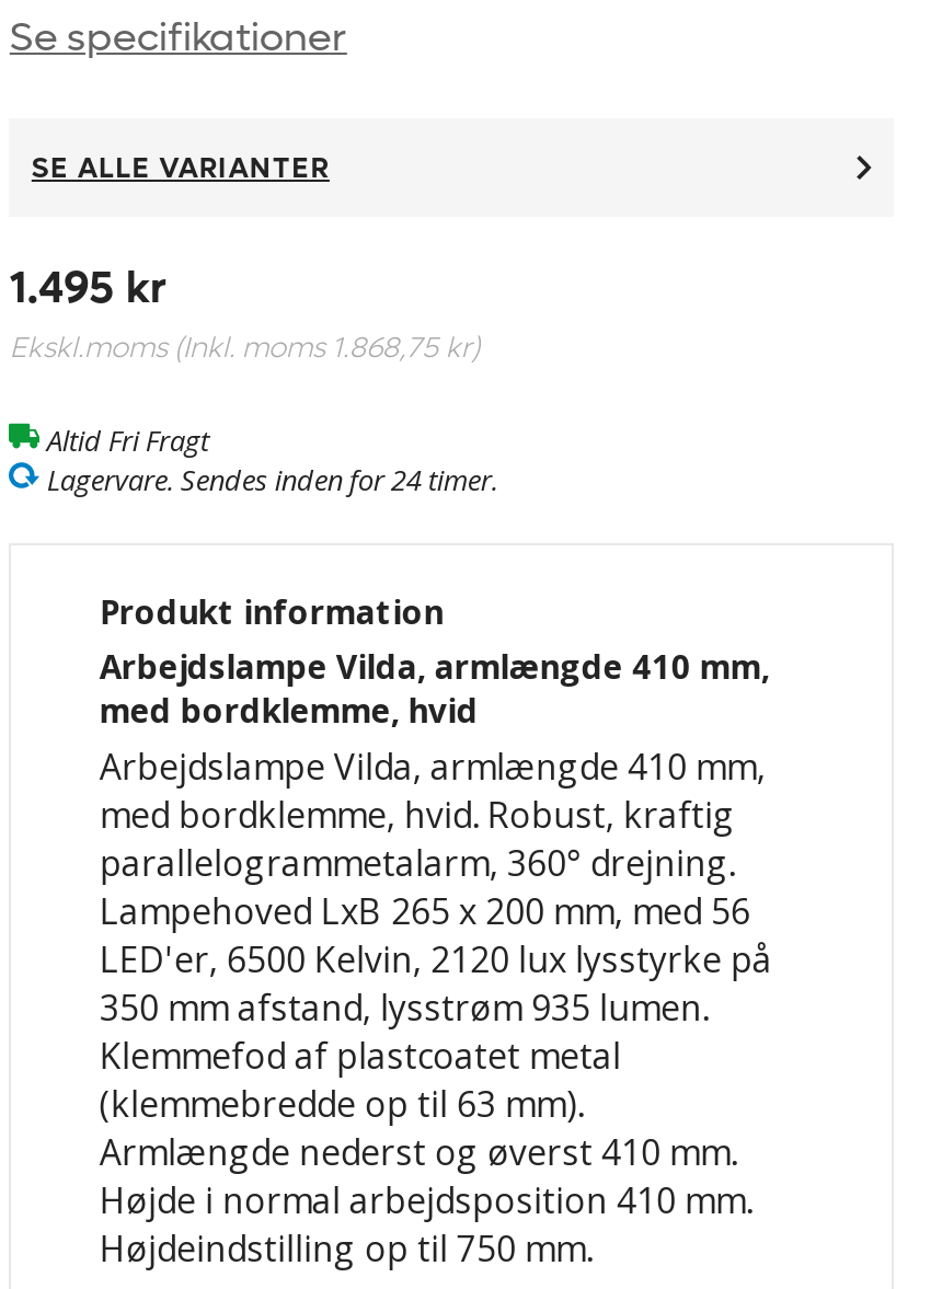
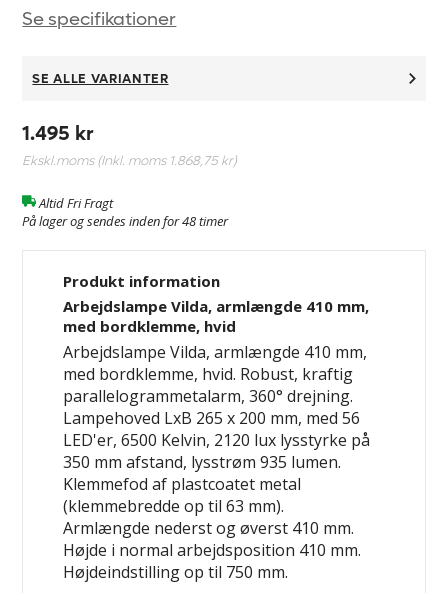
[47,459,498,499] Lagervare. Sendes inden for 24 timer. -> [22,212,228,230] På lager og sendes inden for 48 timer

